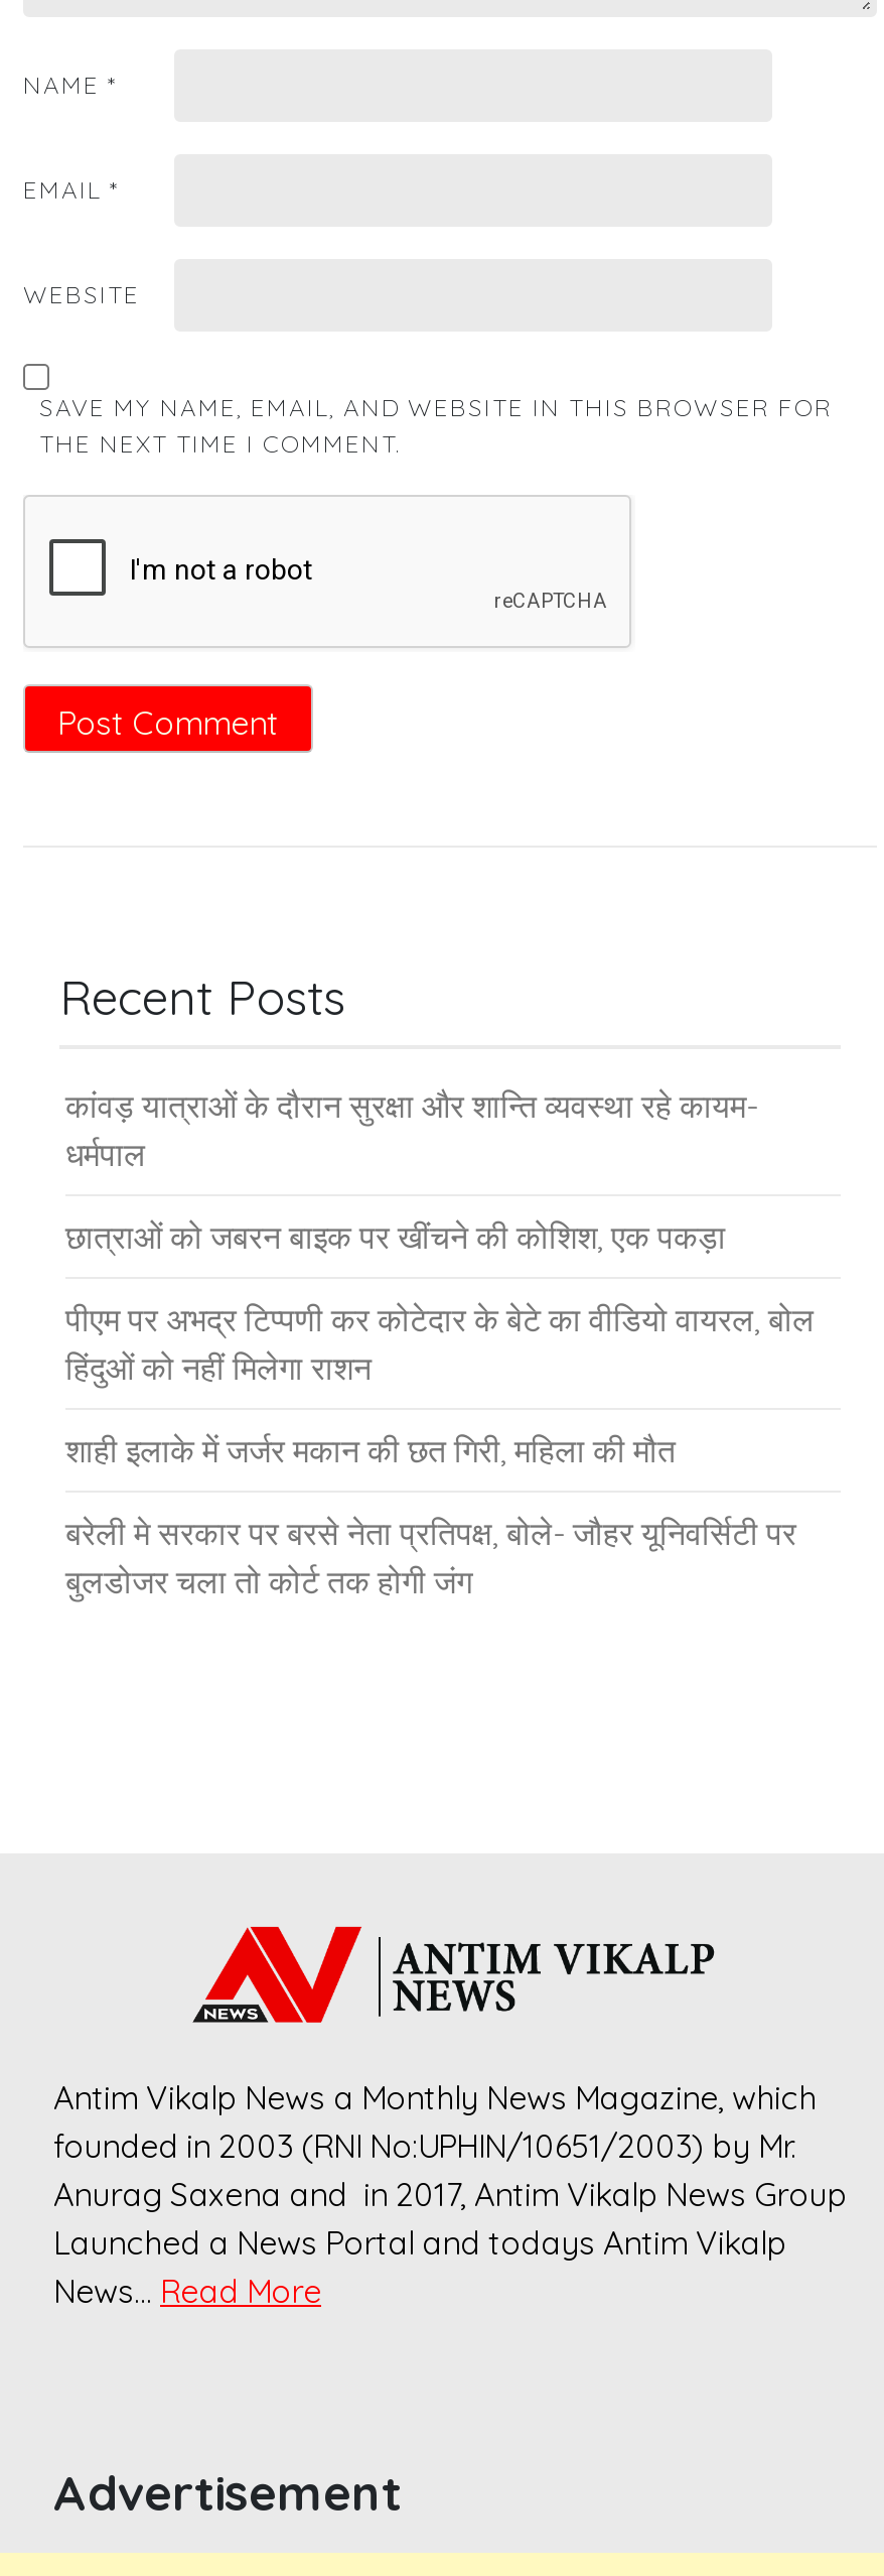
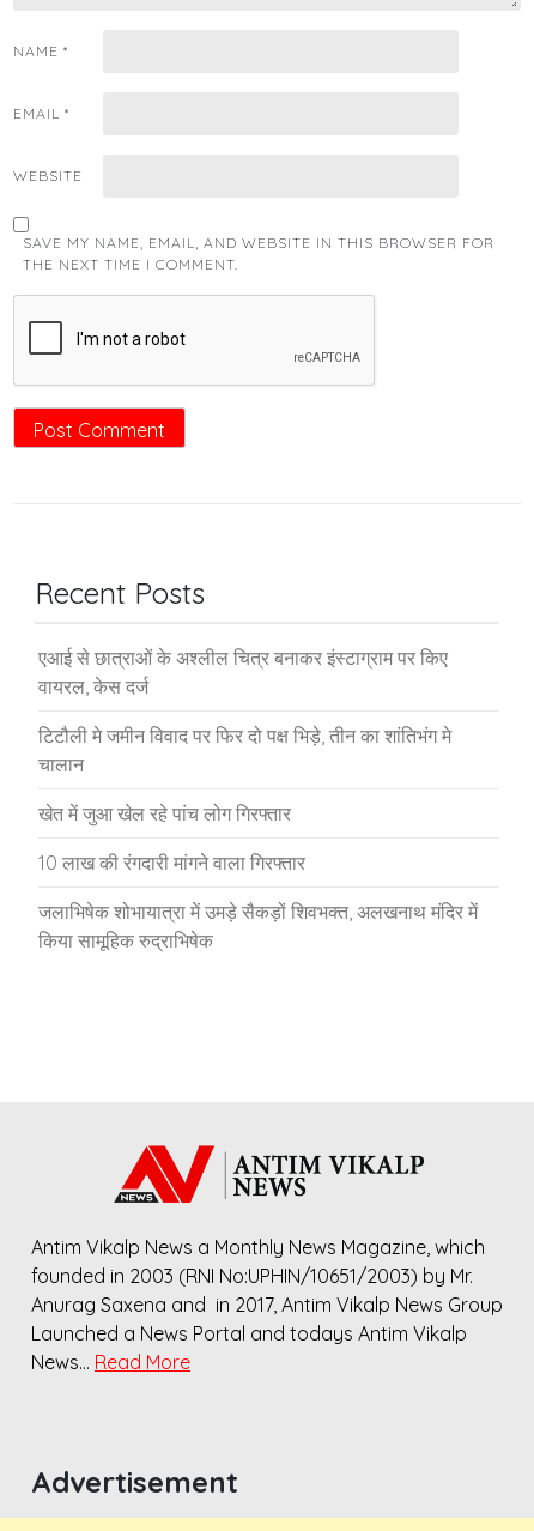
[65,1085,758,1174] कांवड़ यात्राओं के दौरान सुरक्षा और शान्ति व्यवस्था रहे कायम- | धर्मपाल -> [38,646,448,698] एआई से छात्राओं के अश्लील चित्र बनाकर इंस्टाग्राम पर किए | वायरल, केस दर्ज
[65,1216,726,1257] छात्राओं को जबरन बाइक पर खींचने की कोशिश, एक पकड़ा -> [38,724,451,776] टिटौली मे जमीन विवाद पर फिर दो पक्ष भिड़े, तीन का शांतिभंग मे | चालान
[65,1299,815,1388] पीएम पर अभद्र टिप्पणी कर कोटेदार के बेटे का वीडियो वायरल, बोल | हिंदुओं को नहीं मिलेगा राशन -> [38,801,291,825] खेत में जुआ खेल रहे पांच लोग गिरफ्तार
[65,1430,676,1470] शाही इलाके में जर्जर मकान की छत गिरी, महिला की मौत -> [38,851,305,875] 10 लाख की रंगदारी मांगने वाला गिरफ्तार
[65,1513,796,1601] बरेली मे सरकार पर बरसे नेता प्रतिपक्ष, बोले- जौहर यूनिवर्सिटी पर | बुलडोजर चला तो कोर्ट तक होगी जंग -> [38,900,478,952] जलाभिषेक शोभायात्रा में उमड़े सैकड़ों शिवभक्त, अलखनाथ मंदिर में | किया सामूहिक रुद्राभिषेक

